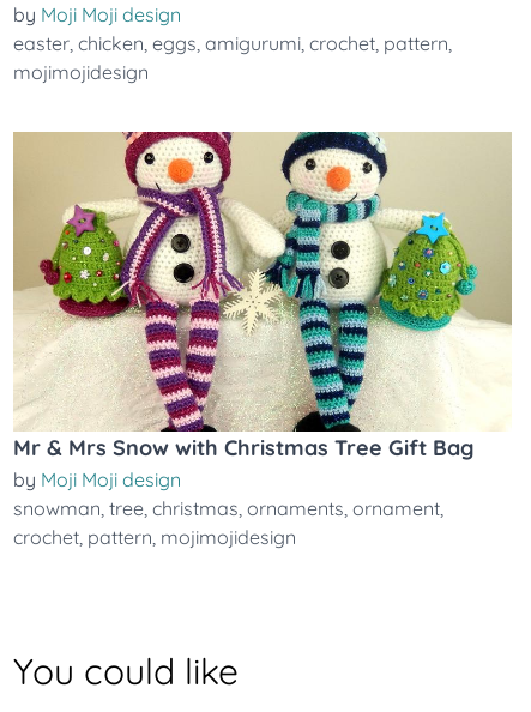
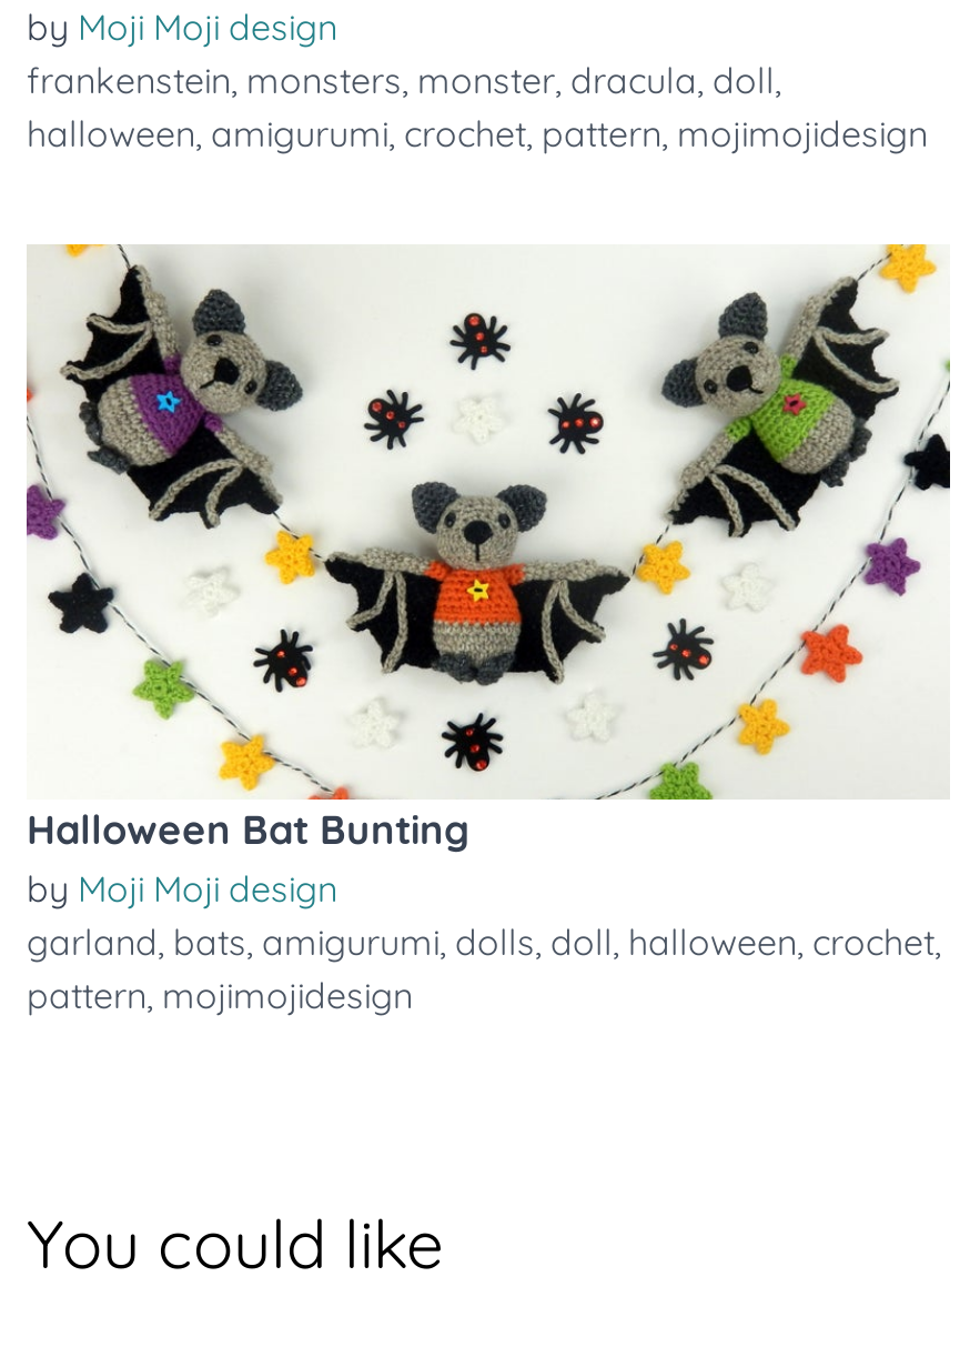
[13,32,452,84] easter, chicken, eggs, amigurumi, crochet, pattern, | mojimojidesign -> [27,59,928,156] frankenstein, monsters, monster, dracula, doll, | halloween, amigurumi, crochet, pattern, mojimojidesign
[12,131,512,462] [image] | Mr & Mrs Snow with Christmas Tree Gift Bag -> [24,242,950,856] [image] | Halloween Bat Bunting
[13,497,443,549] snowman, tree, christmas, ornaments, ornament, | crochet, pattern, mojimojidesign -> [27,920,941,1018] garland, bats, amigurumi, dolls, doll, halloween, crochet, | pattern, mojimojidesign

